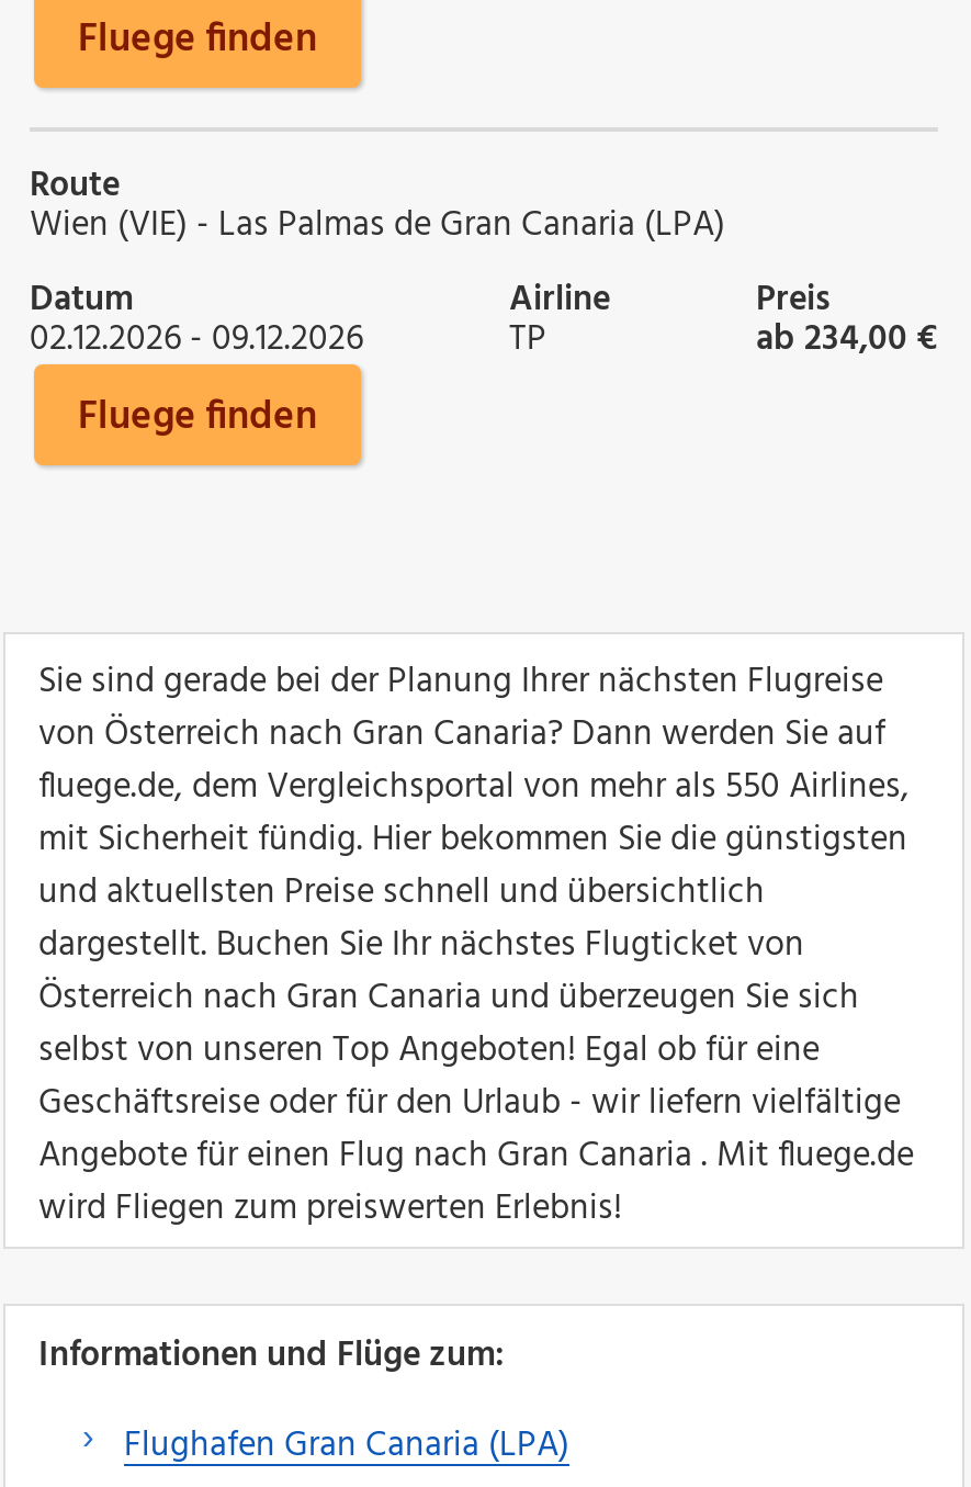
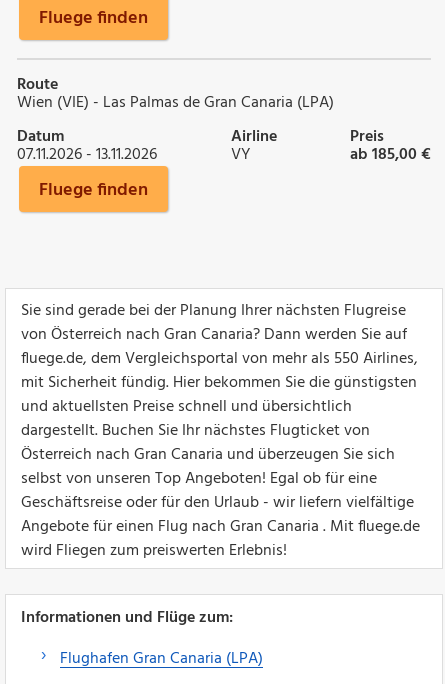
[30,312,363,369] 02.12.2026 - 09.12.2026 -> [17,142,157,168] 07.11.2026 - 13.11.2026
[509,312,546,369] TP -> [230,142,249,168] VY
[756,312,938,369] ab 234,00 € -> [350,142,431,168] ab 185,00 €

